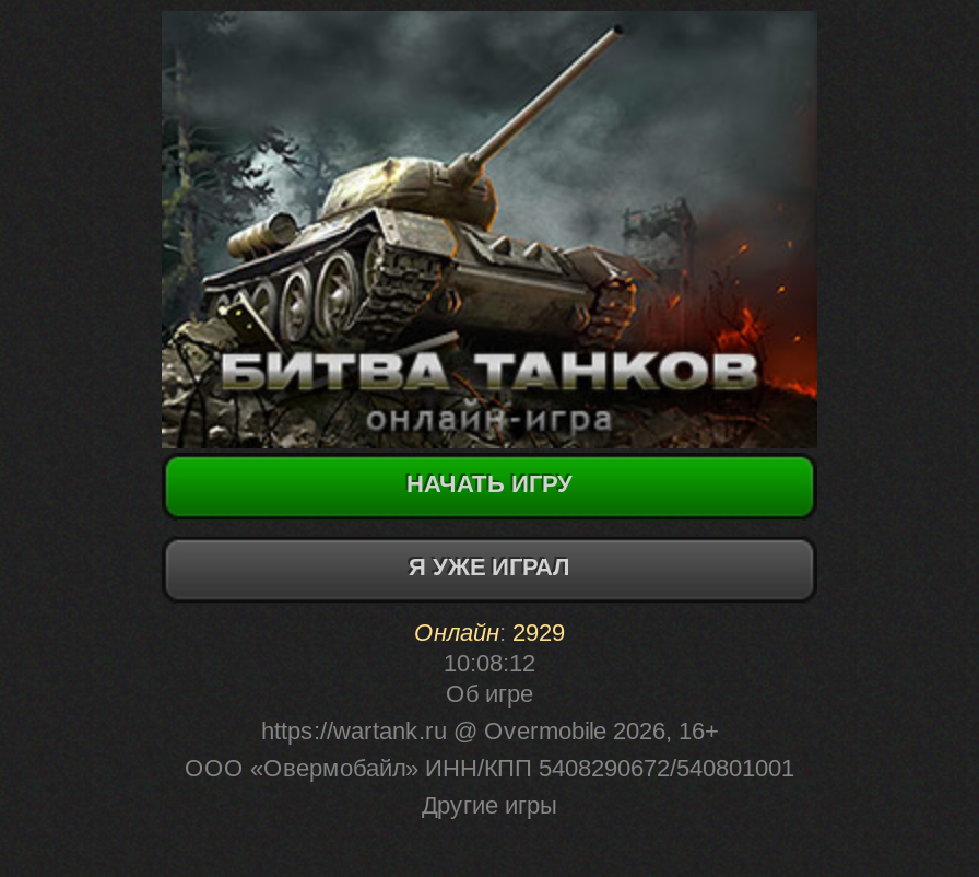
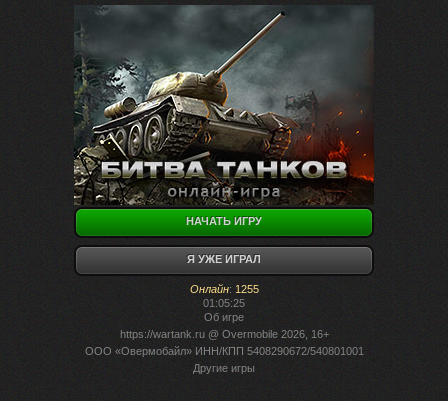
[414,619,565,645] Онлайн: 2929 -> [189,283,258,295] Онлайн: 1255
[444,650,535,676] 10:08:12 -> [203,297,245,309] 01:05:25

